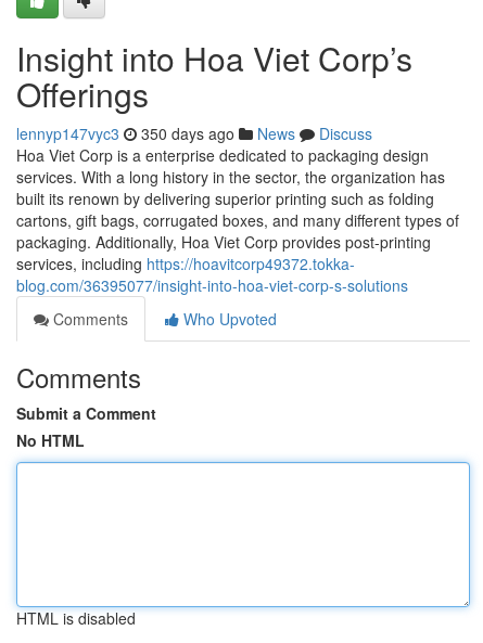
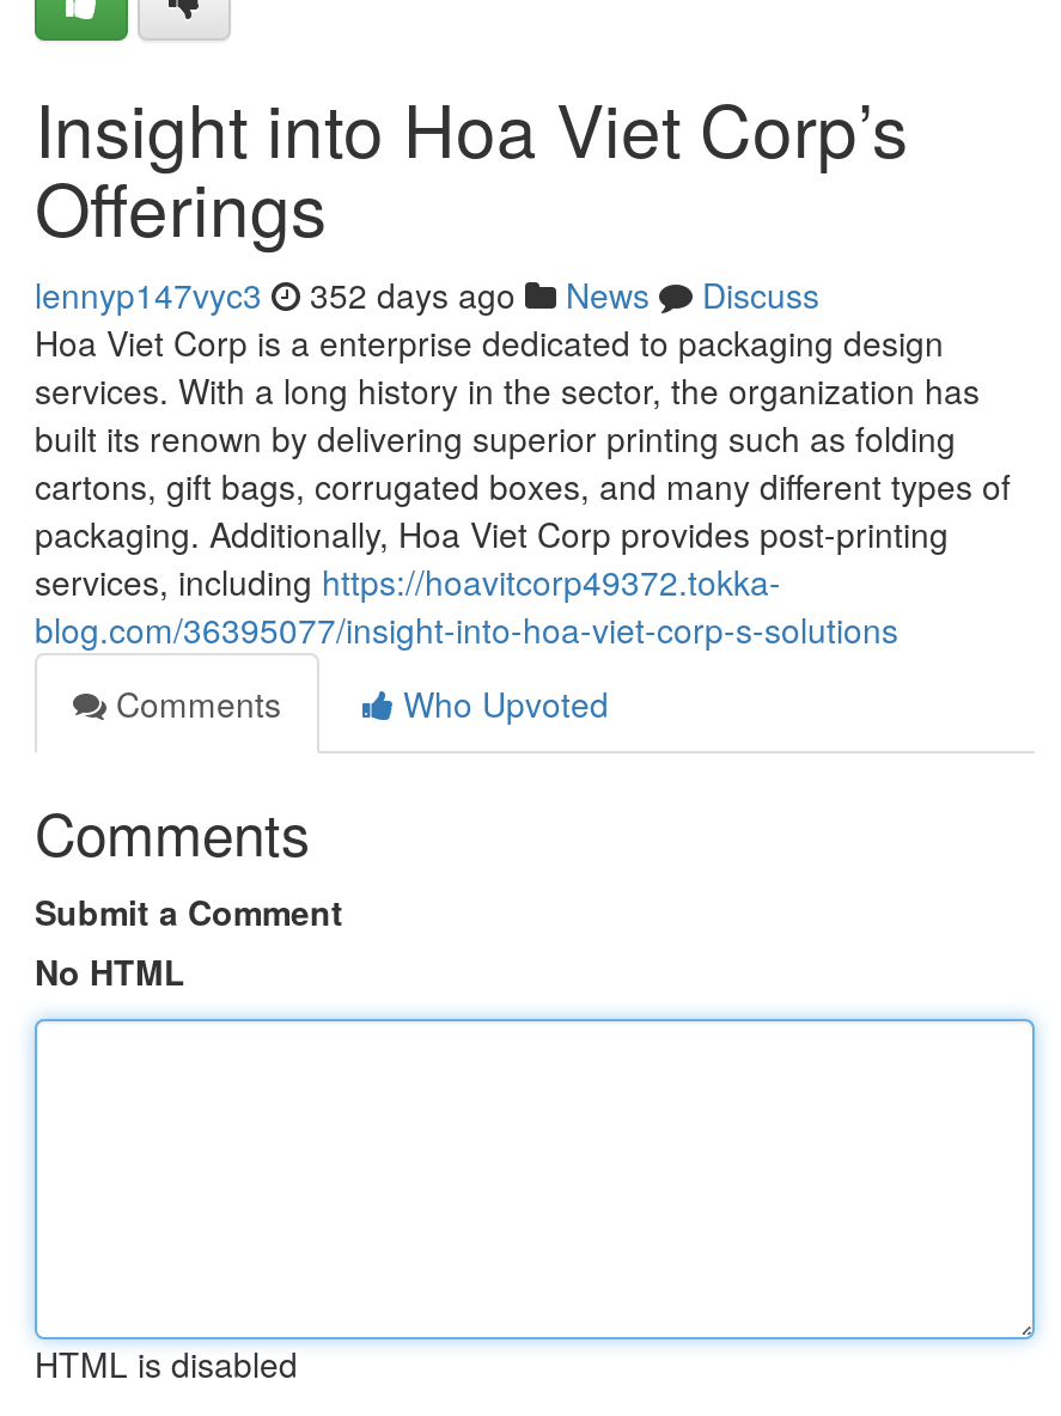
[16,123,372,144] lennyp147vyc3 350 days ago News Discuss -> [35,270,819,318] lennyp147vyc3 352 days ago News Discuss

